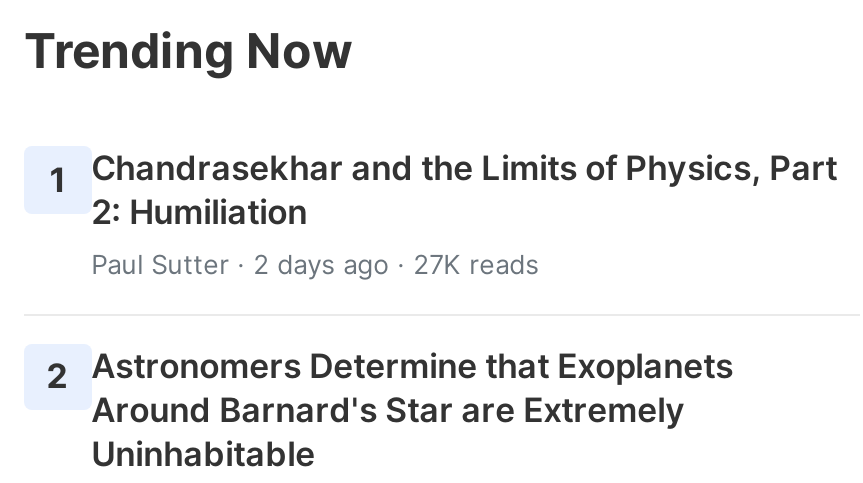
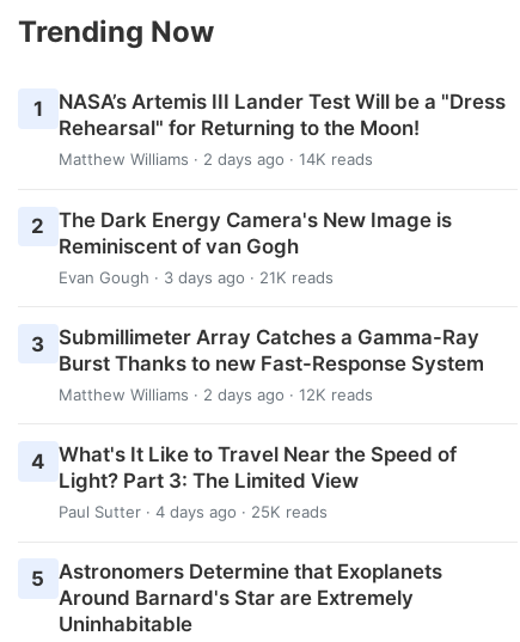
[47,149,837,397] Chandrasekhar and the Limits of Physics, Part | 2: Humiliation | Paul Sutter · 2 days ago · 27K reads | 2 Astronomers Determine that Exoplanets -> [31,90,505,590] NASA’s Artemis III Lander Test Will be a "Dress | Rehearsal" for Returning to the Moon! | Matthew Williams · 2 days ago · 14K reads | 2 The Dark Energy Camera's New Image is | Reminiscent of van Gogh | Evan Gough · 3 days ago · 21K reads | 3 Submillimeter Array Catches a Gamma-Ray | Burst Thanks to new Fast-Response System | Matthew Williams · 2 days ago · 12K reads | 4 What's It Like to Travel Near the Speed of | Light? Part 3: The Limited View | Paul Sutter · 4 days ago · 25K reads | 5 Astronomers Determine that Exoplanets

